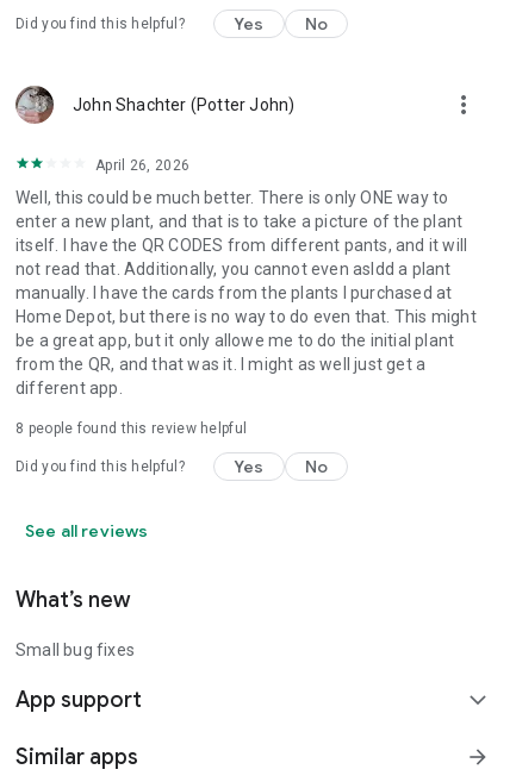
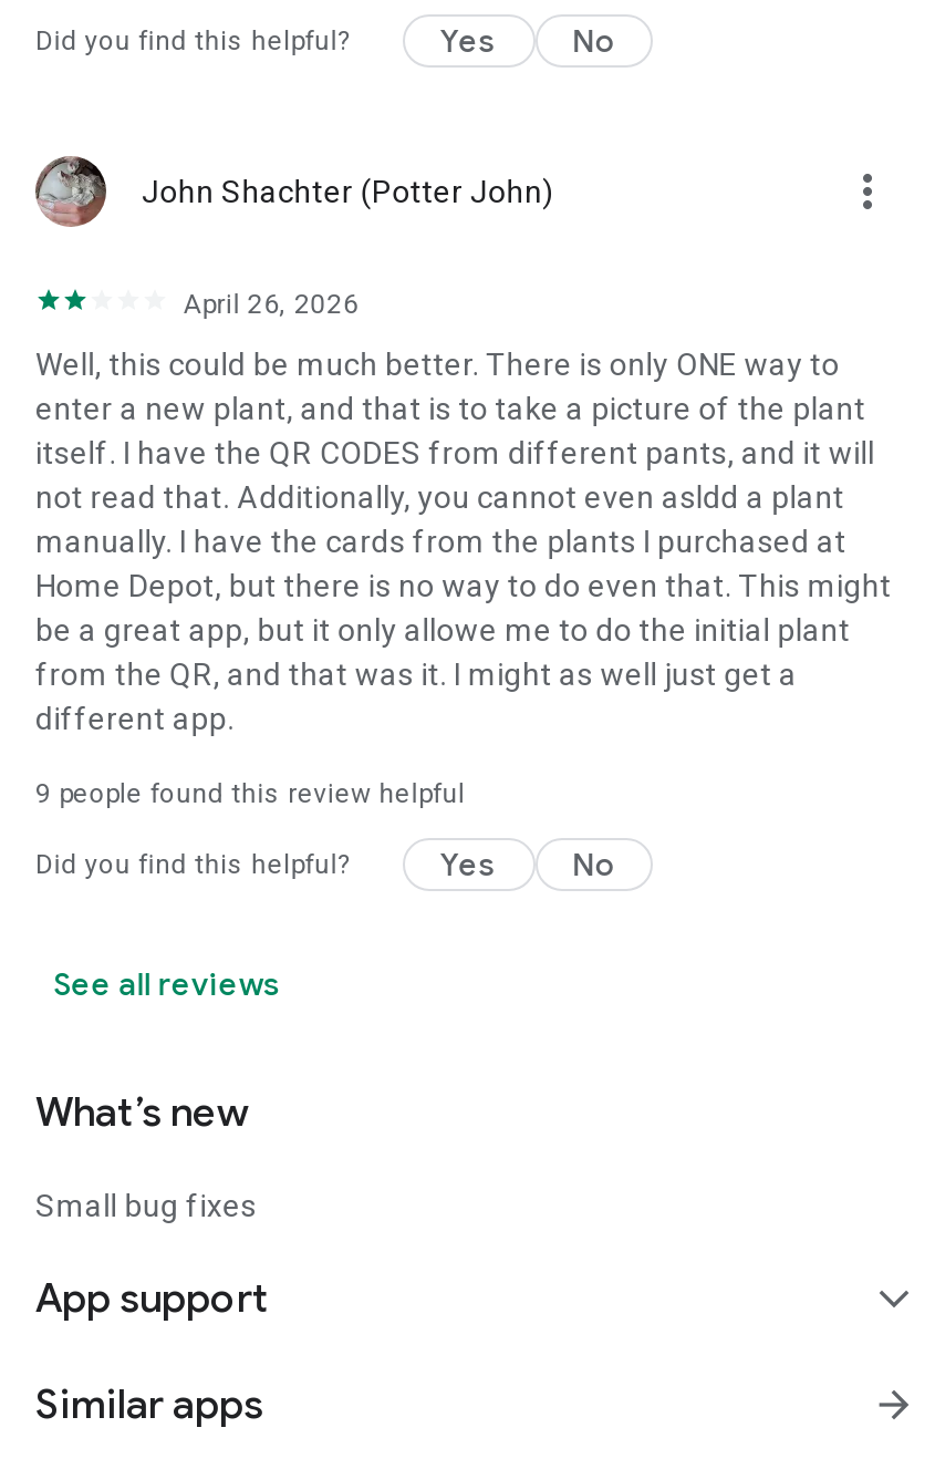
[15,420,247,437] 8 people found this review helpful -> [35,778,465,809] 9 people found this review helpful

